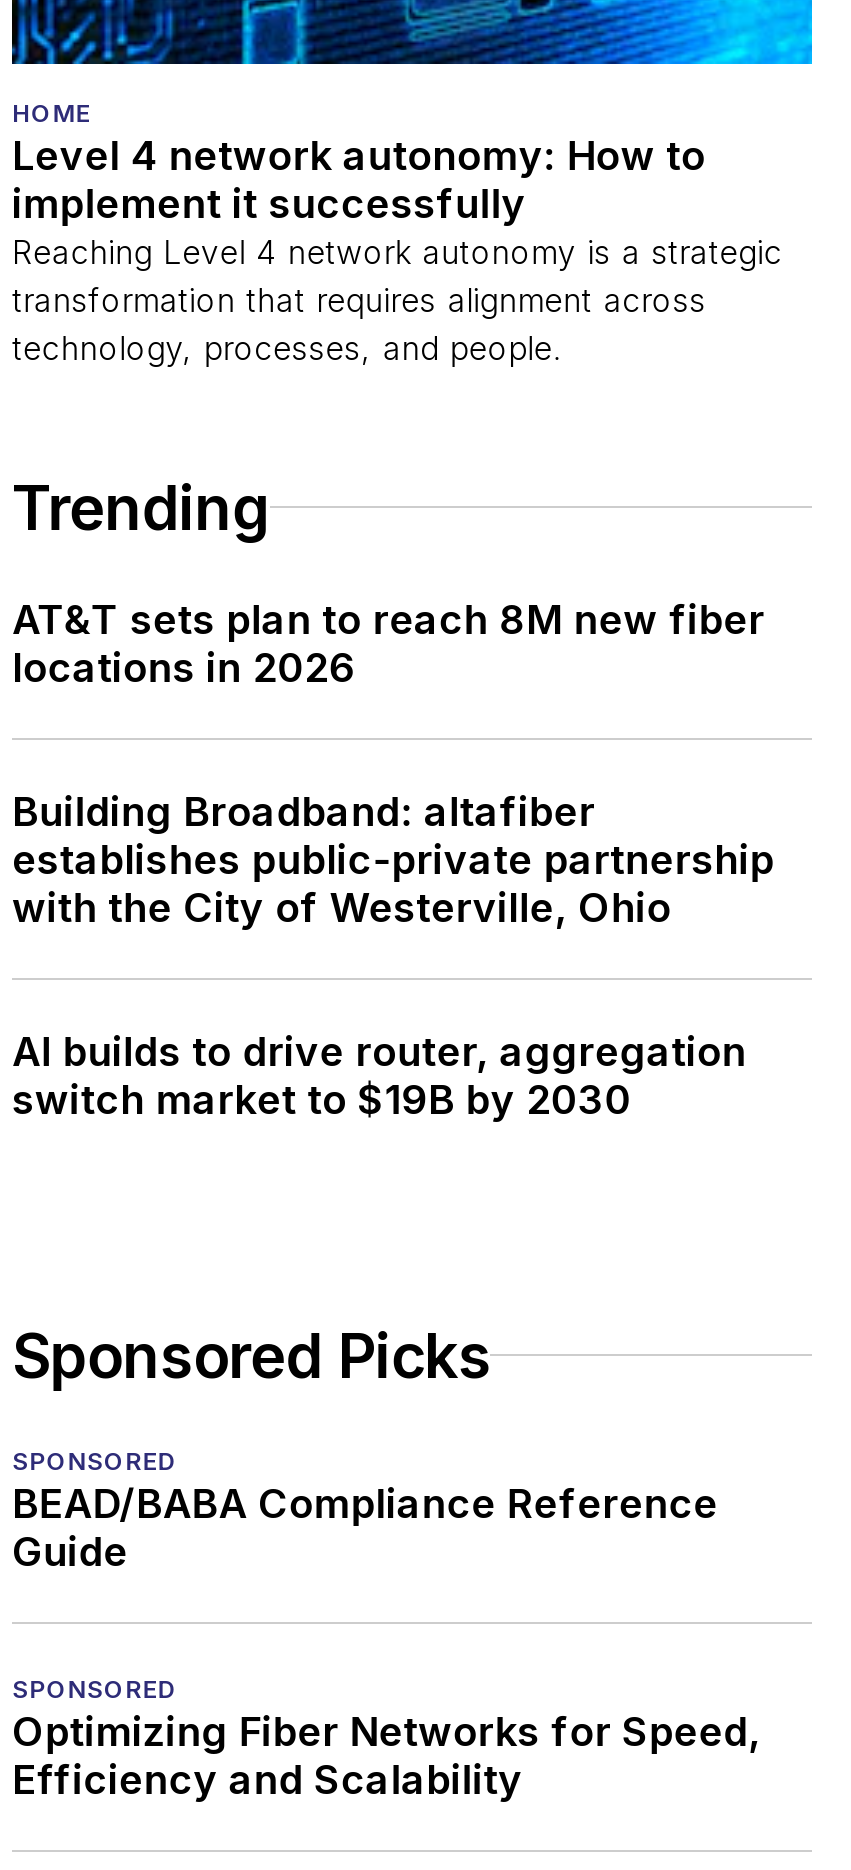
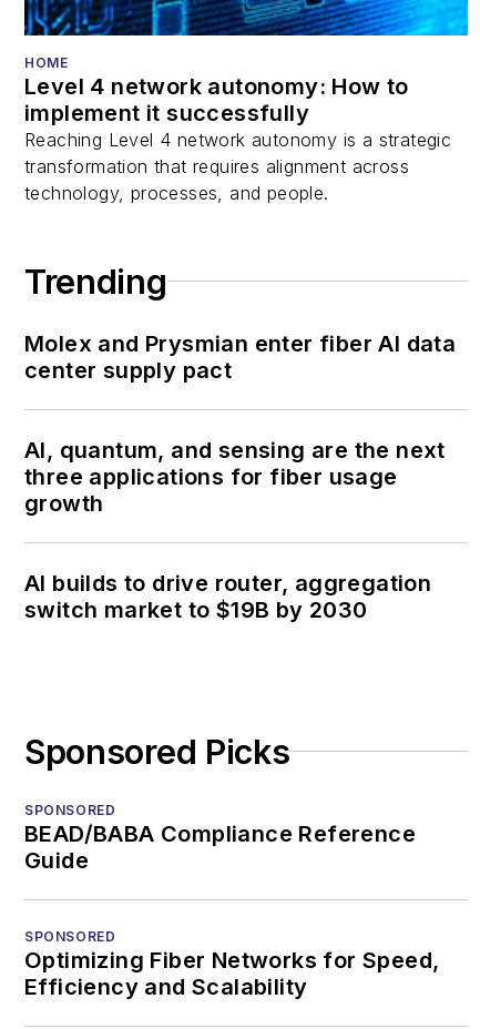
[12,595,765,691] AT&T sets plan to reach 8M new fiber | locations in 2026 -> [24,330,456,383] Molex and Prysmian enter fiber AI data | center supply pact
[12,787,774,931] Building Broadband: altafiber | establishes public-private partnership | with the City of Westerville, Ohio -> [24,436,445,516] AI, quantum, and sensing are the next | three applications for fiber usage | growth

